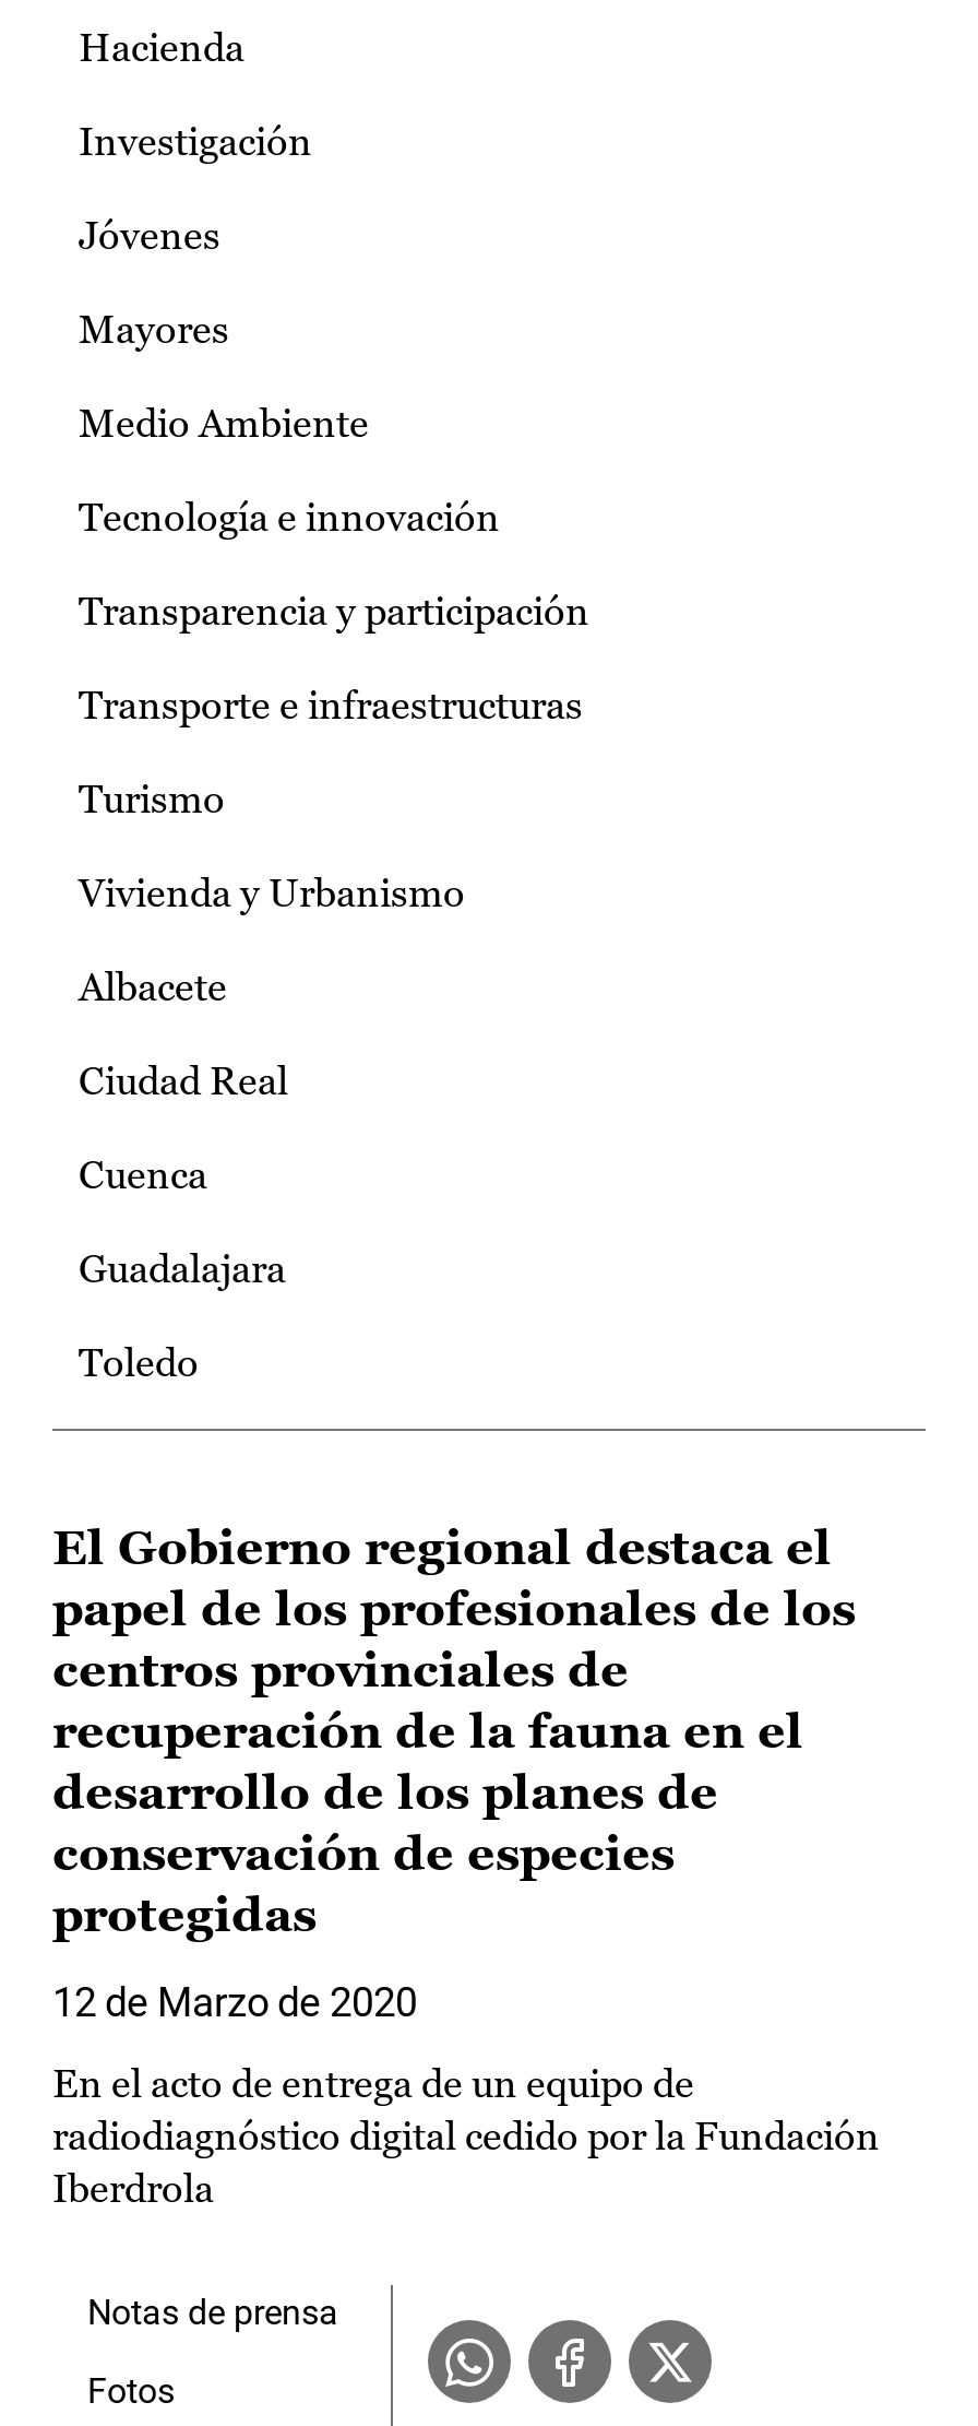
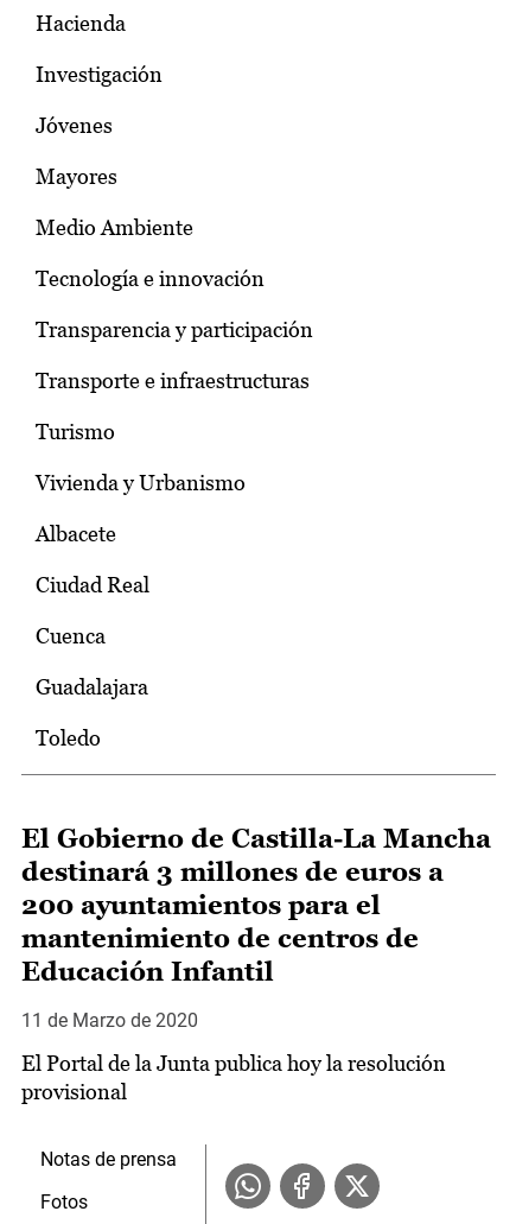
[52,1521,856,1942] El Gobierno regional destaca el | papel de los profesionales de los | centros provinciales de | recuperación de la fauna en el | desarrollo de los planes de | conservación de especies | protegidas -> [21,824,491,987] El Gobierno de Castilla-La Mancha | destinará 3 millones de euros a | 200 ayuntamientos para el | mantenimiento de centros de | Educación Infantil
[52,1979,417,2025] 12 de Marzo de 2020 -> [21,1009,198,1032] 11 de Marzo de 2020
[52,2060,880,2211] En el acto de entrega de un equipo de | radiodiagnóstico digital cedido por la Fundación | Iberdrola -> [21,1051,446,1104] El Portal de la Junta publica hoy la resolución | provisional

